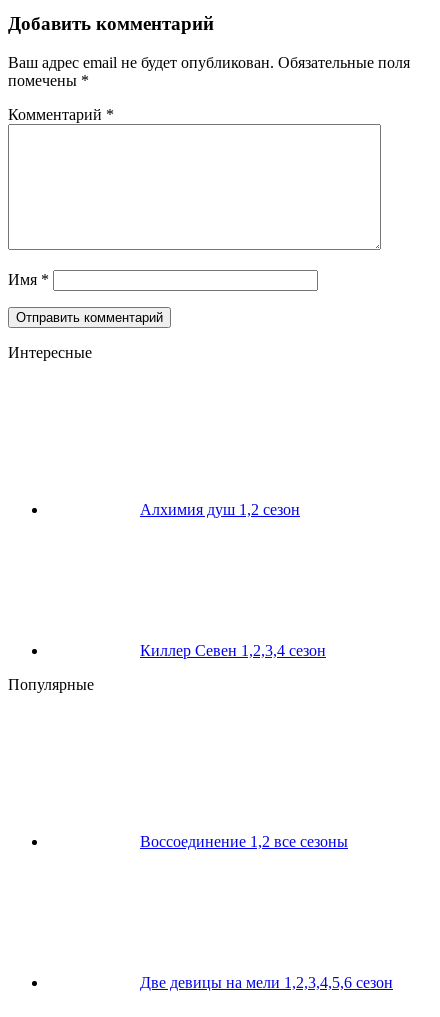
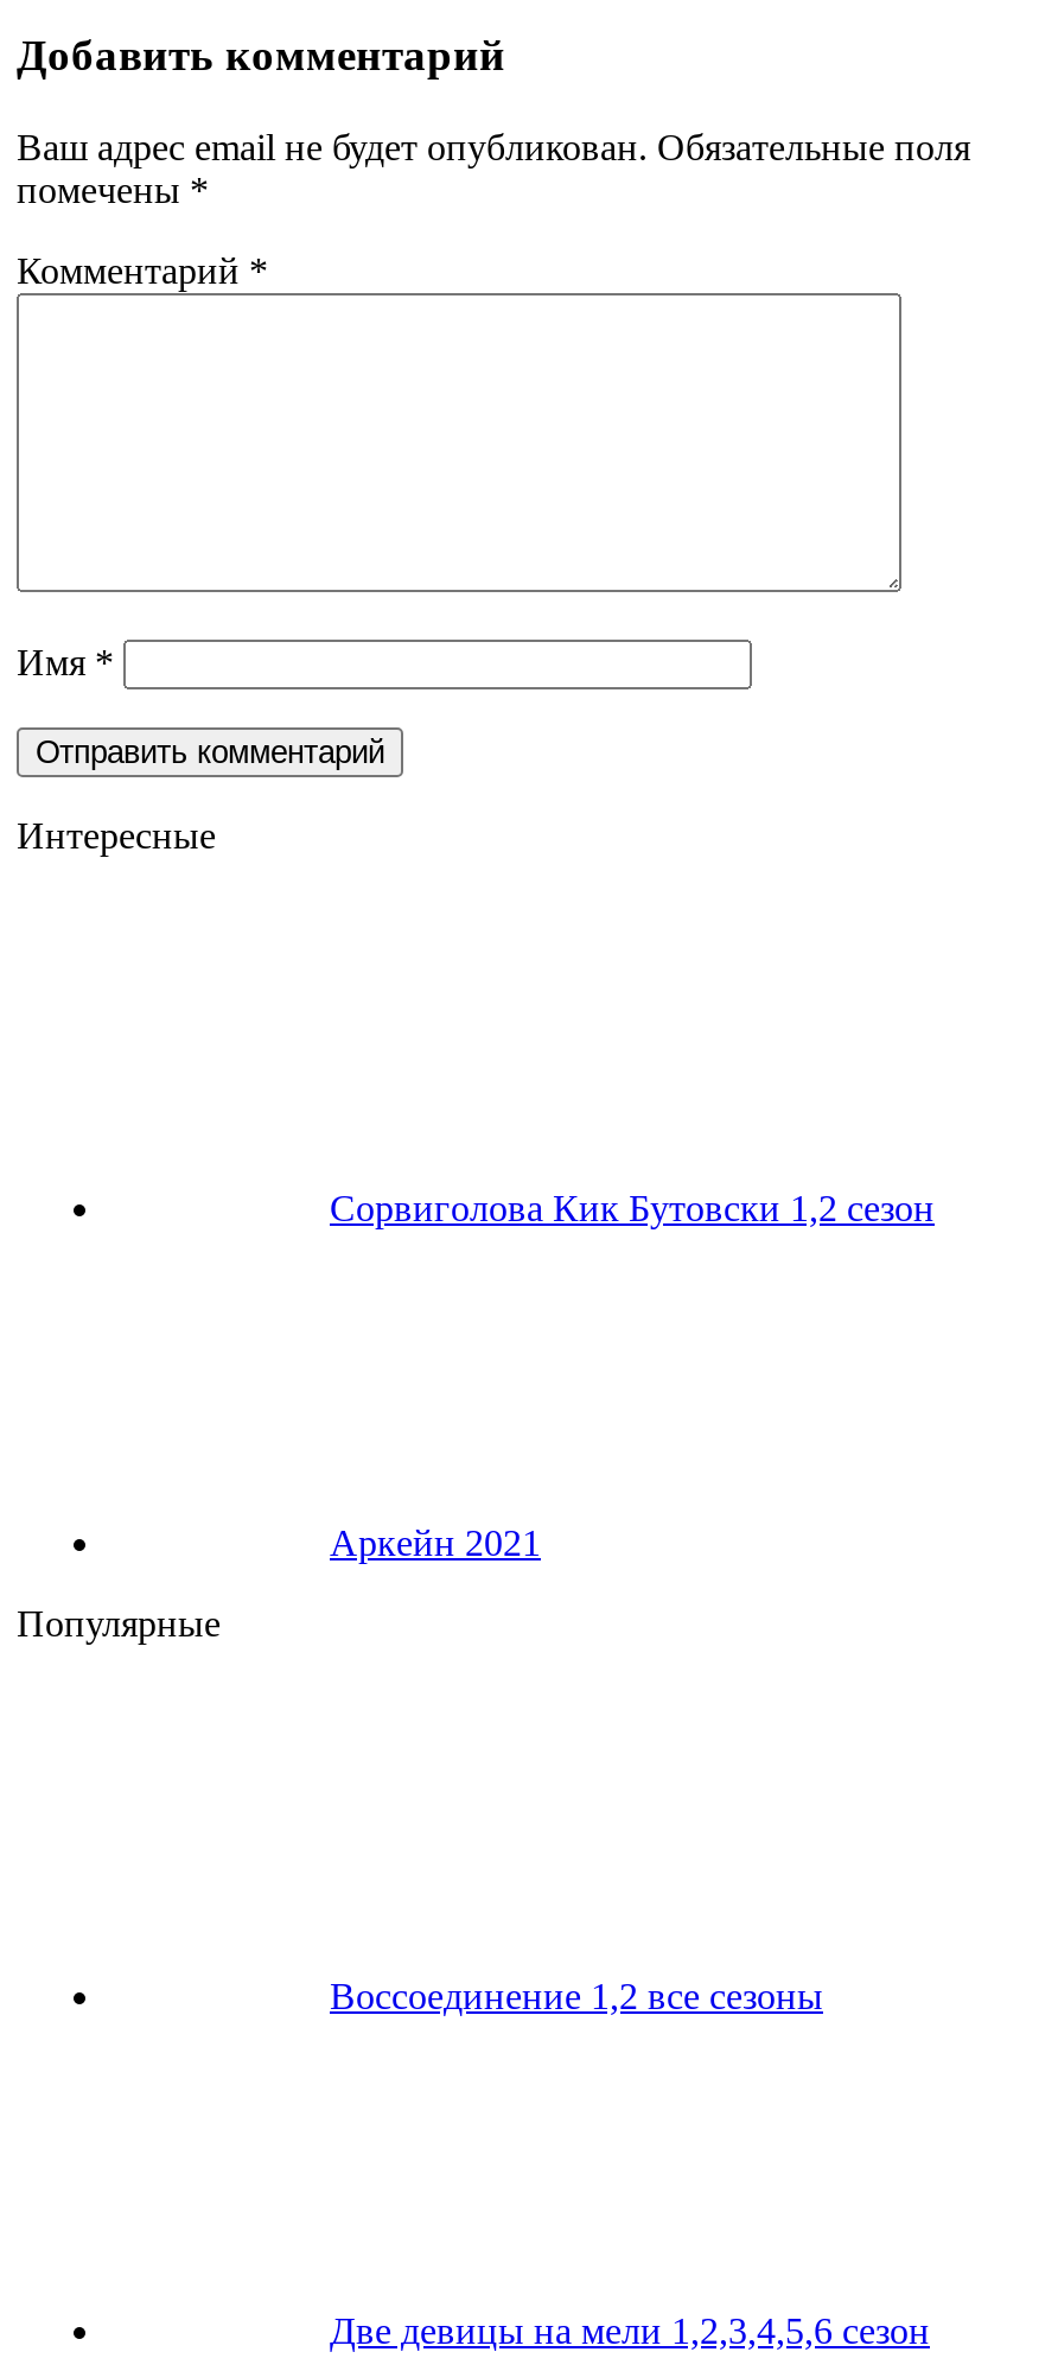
[140,501,300,518] Алхимия душ 1,2 сезон -> [330,1188,935,1228] Сорвиголова Кик Бутовски 1,2 сезон
[140,642,326,659] Киллер Севен 1,2,3,4 сезон -> [330,1523,541,1563] Аркейн 2021

